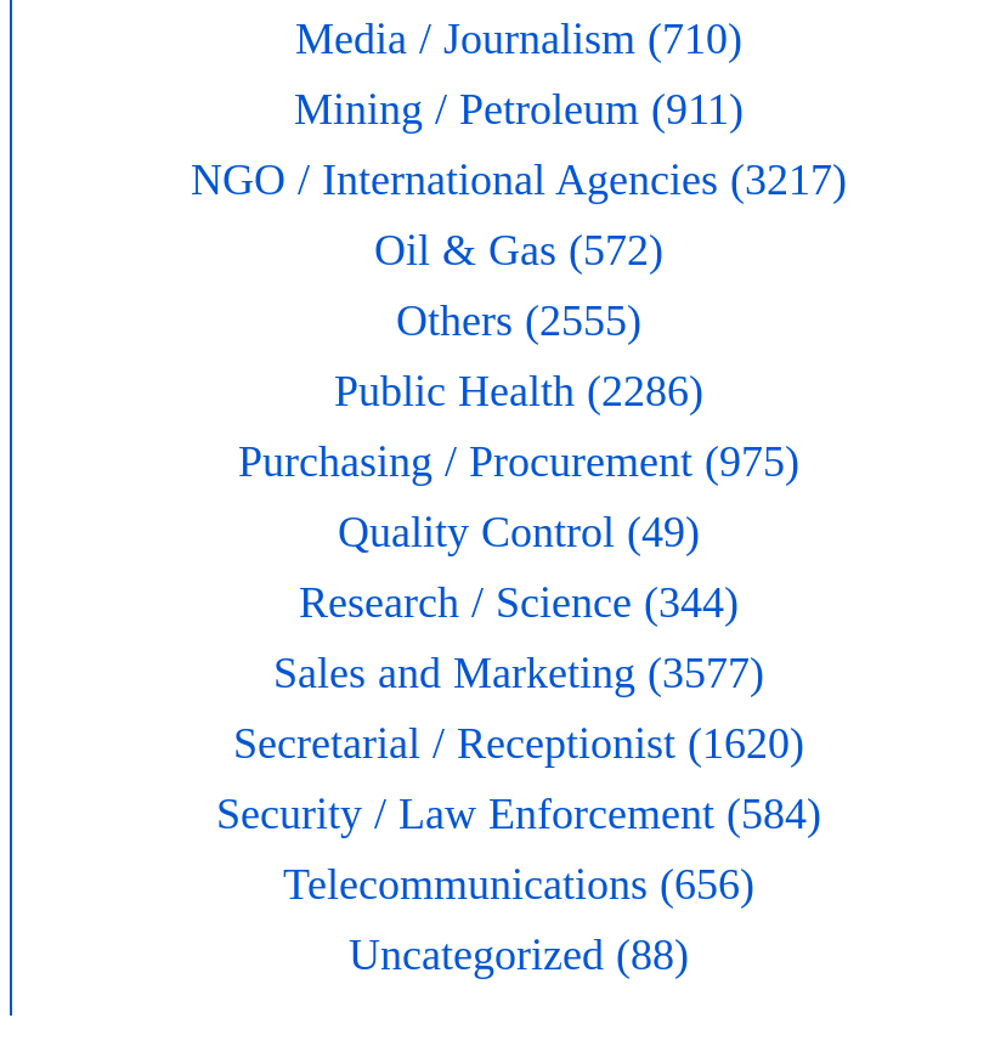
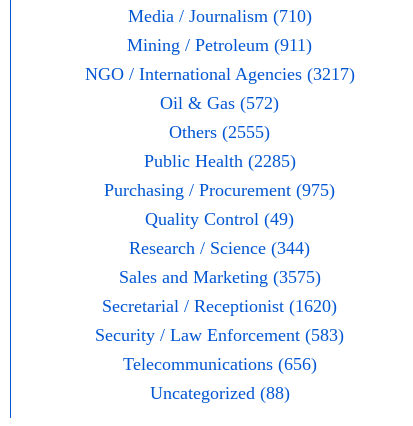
[334,367,703,415] Public Health (2286) -> [143,151,295,171] Public Health (2285)
[273,648,764,697] Sales and Marketing (3577) -> [118,267,320,287] Sales and Marketing (3575)
[216,789,821,838] Security / Law Enforcement (584) -> [95,325,344,345] Security / Law Enforcement (583)

